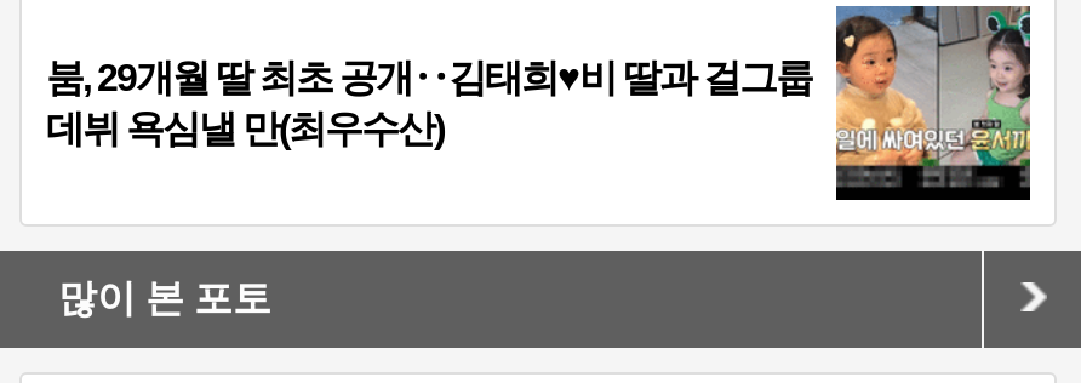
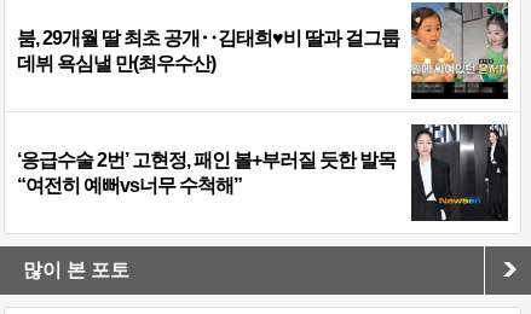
none -> [17,124,509,221] [image] | ‘응급수술 2번’ 고현정, 패인 볼+부러질 듯한 발목 | “여전히 예뻐vs너무 수척해”

